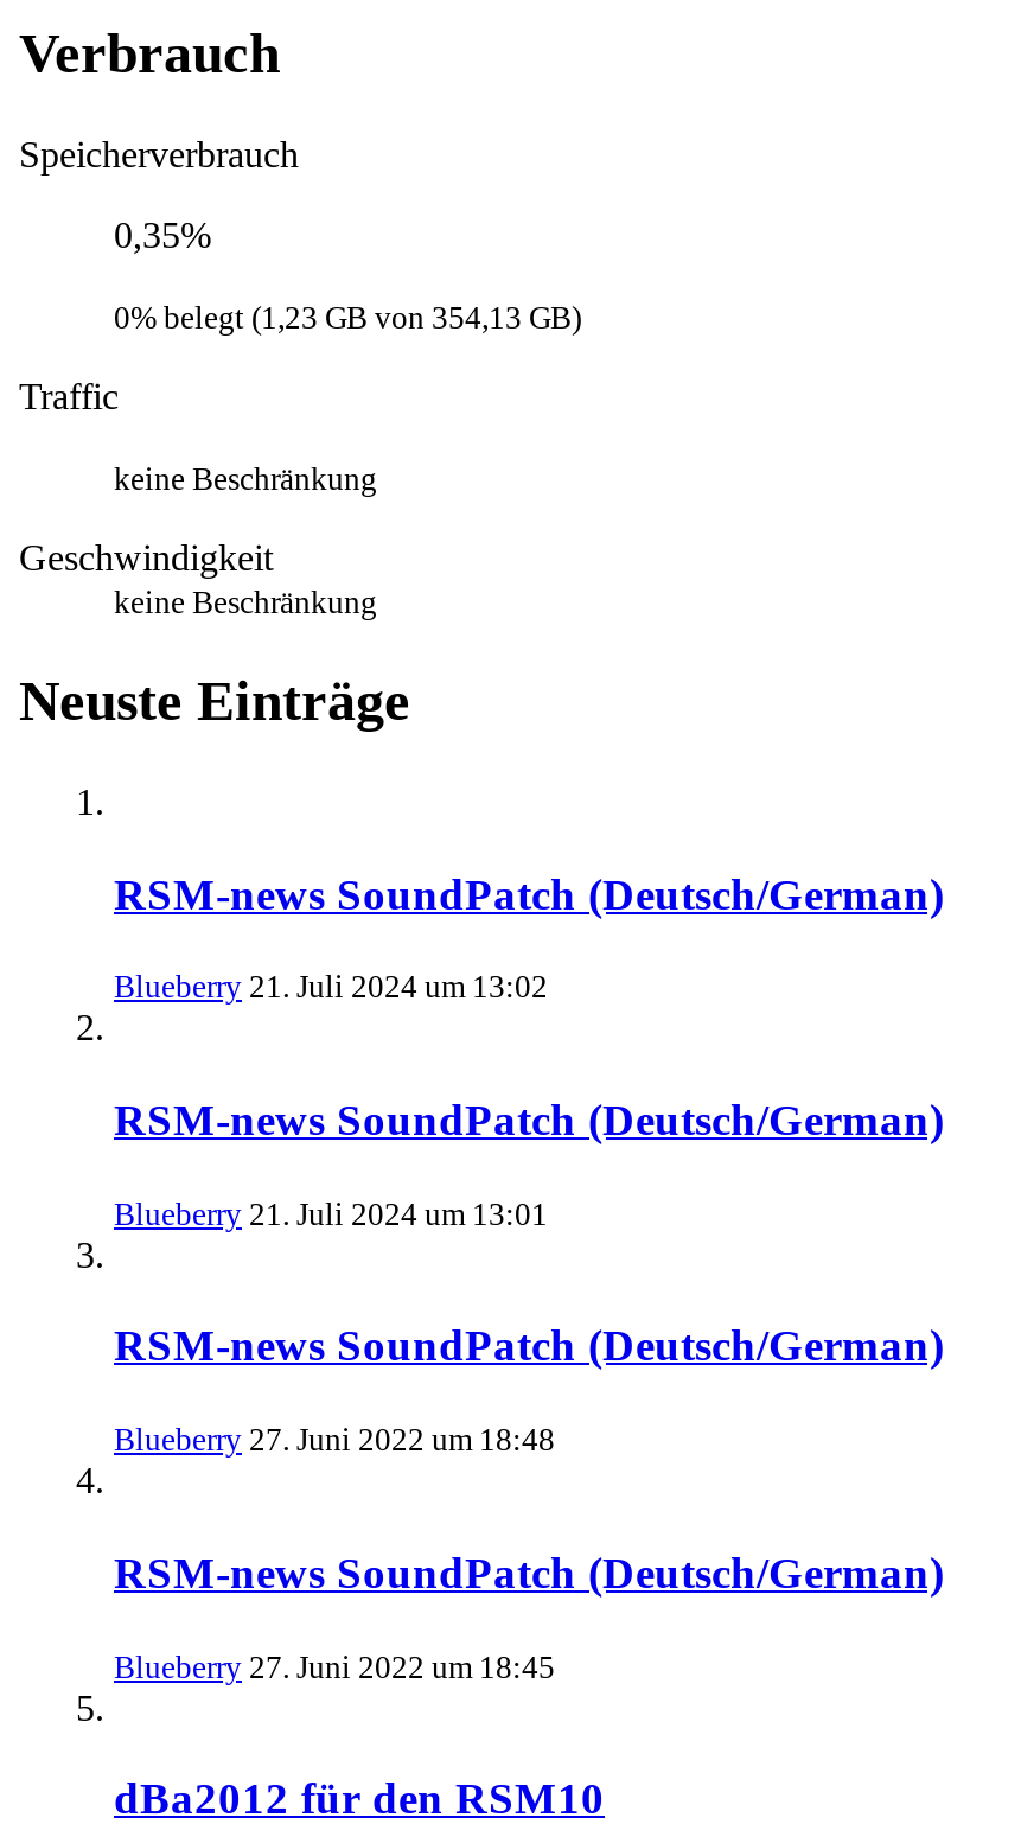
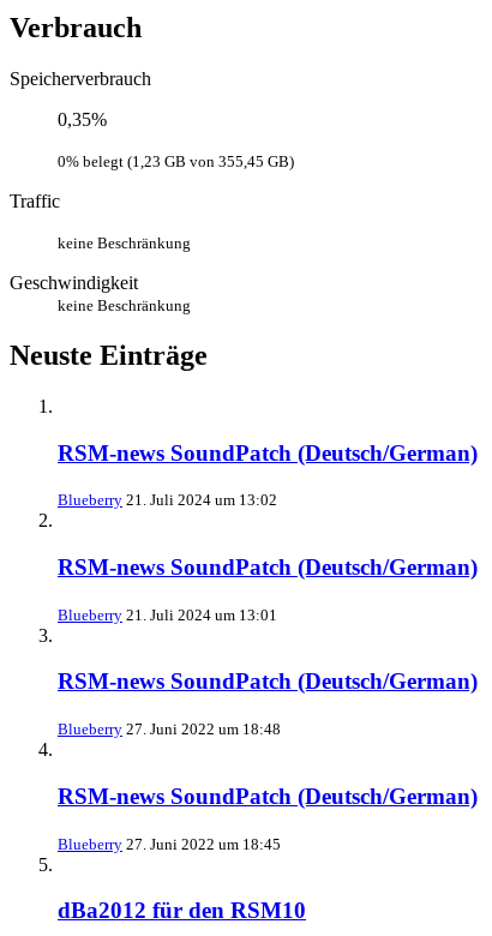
[114,300,581,336] 0% belegt (1,23 GB von 354,13 GB) -> [58,152,294,170] 0% belegt (1,23 GB von 355,45 GB)

